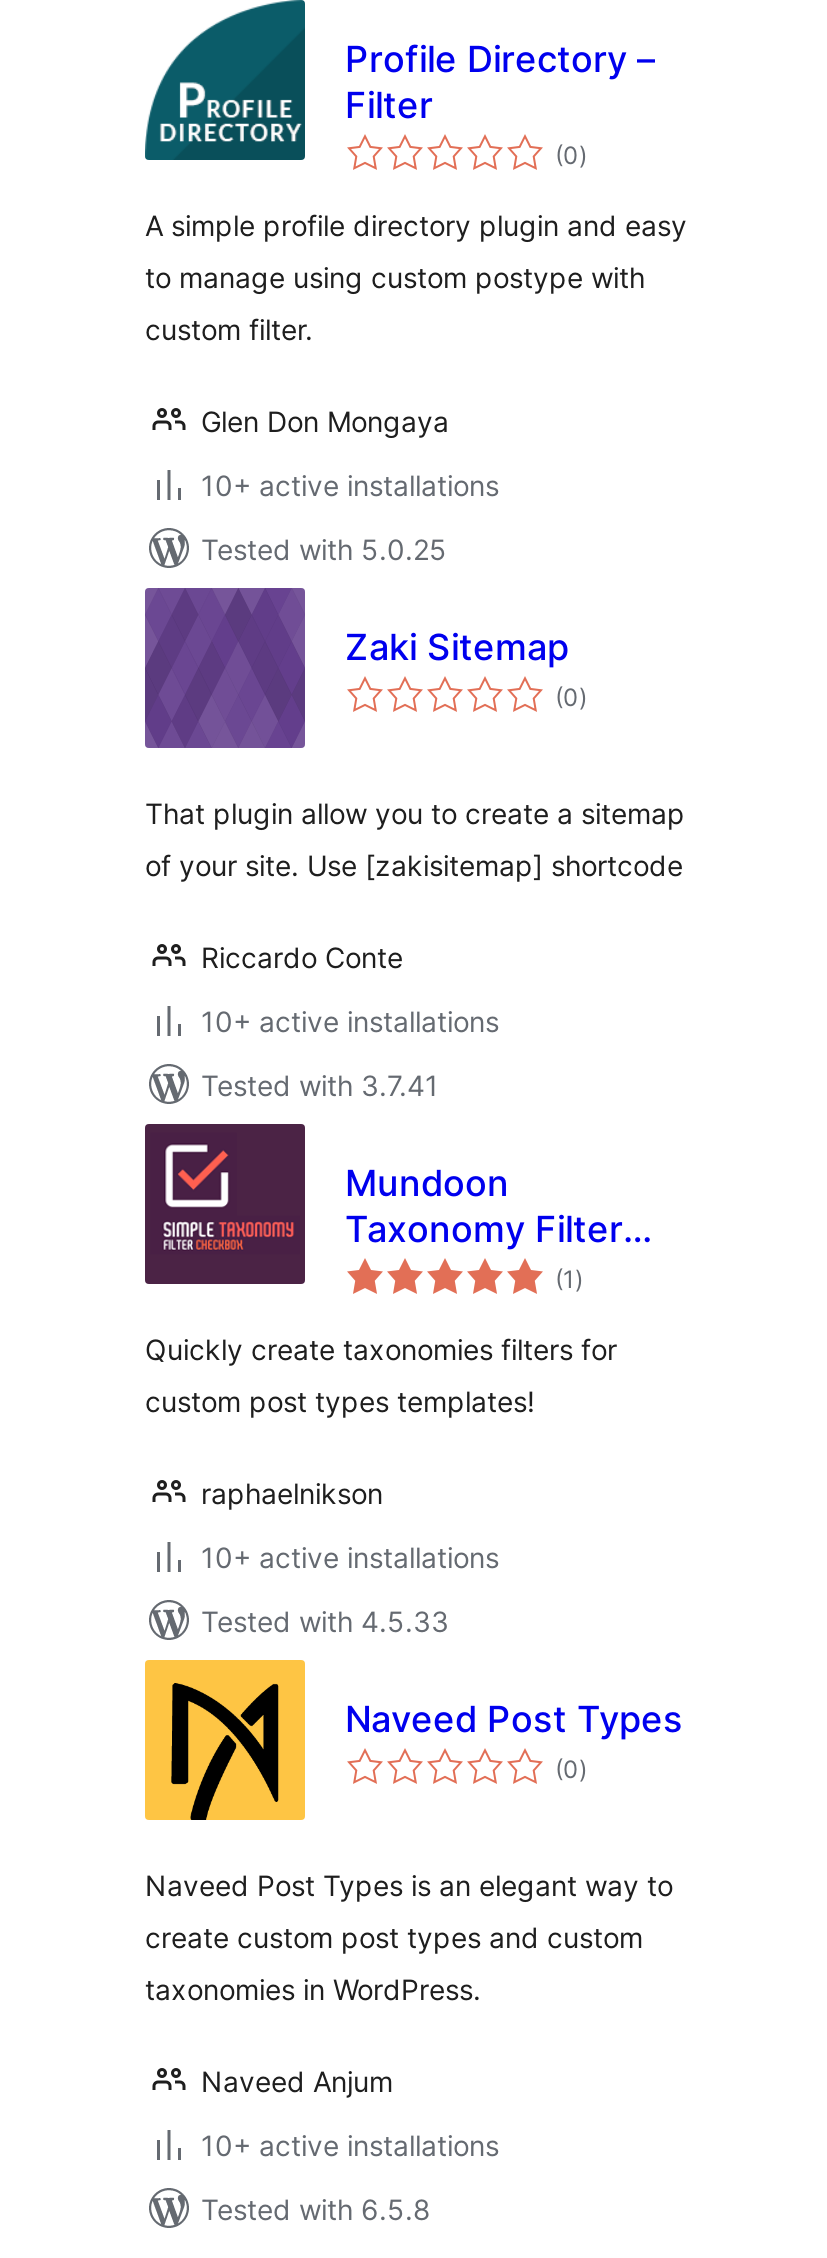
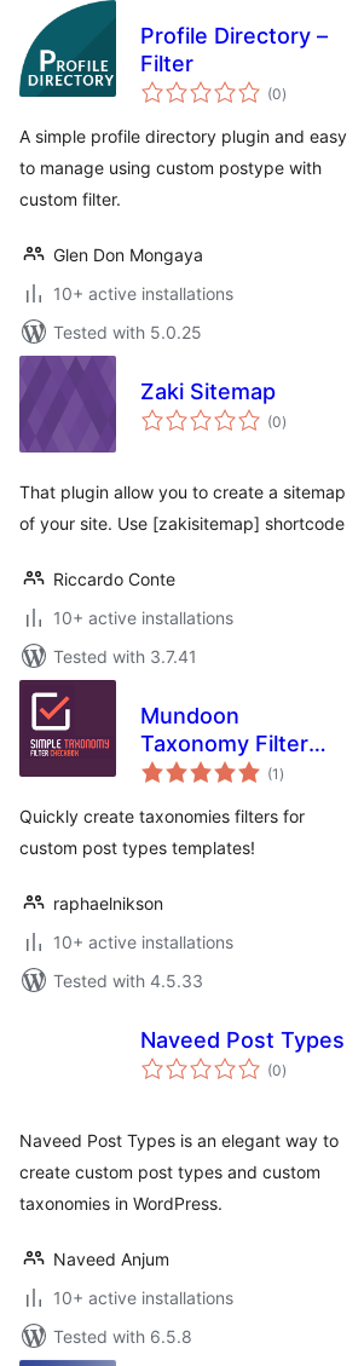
[143,1658,307,1822] [image] -> none

